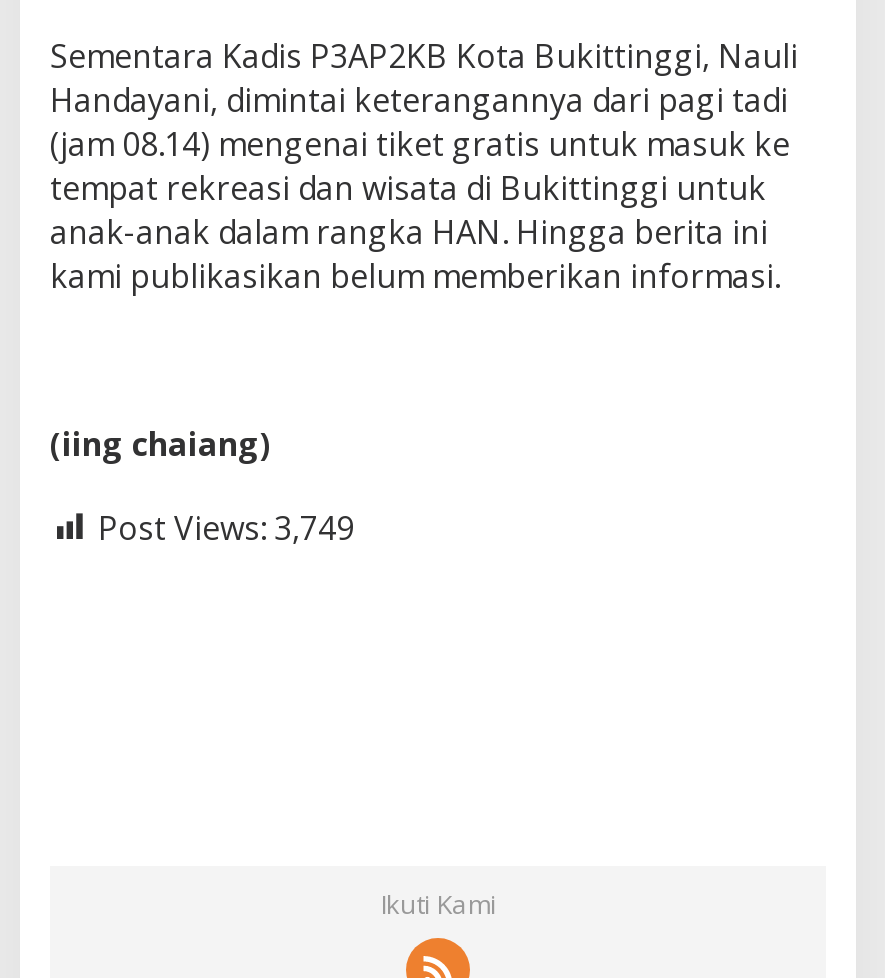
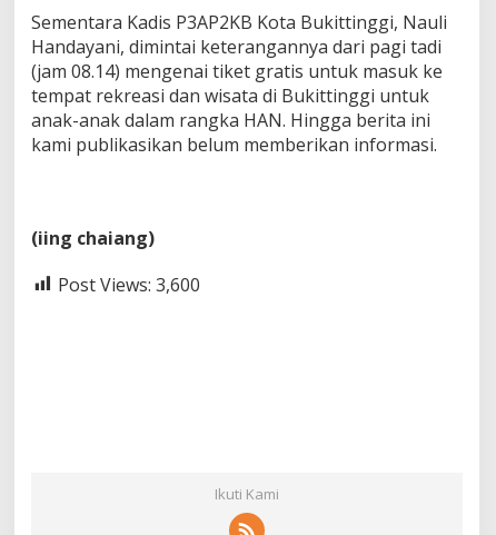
[98,505,354,549] Post Views: 3,749 -> [58,272,200,296] Post Views: 3,600

